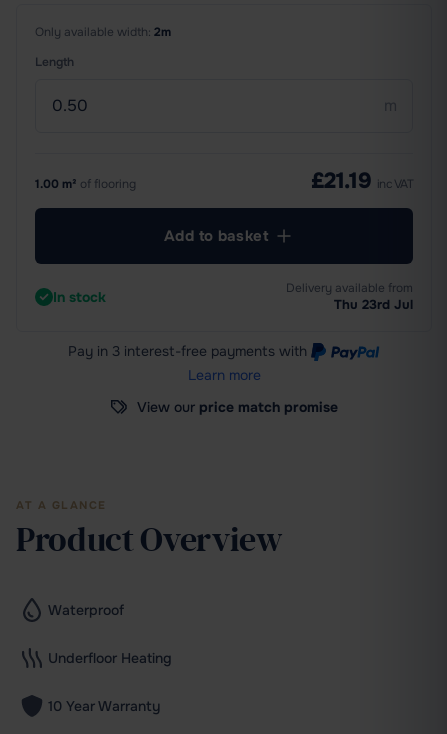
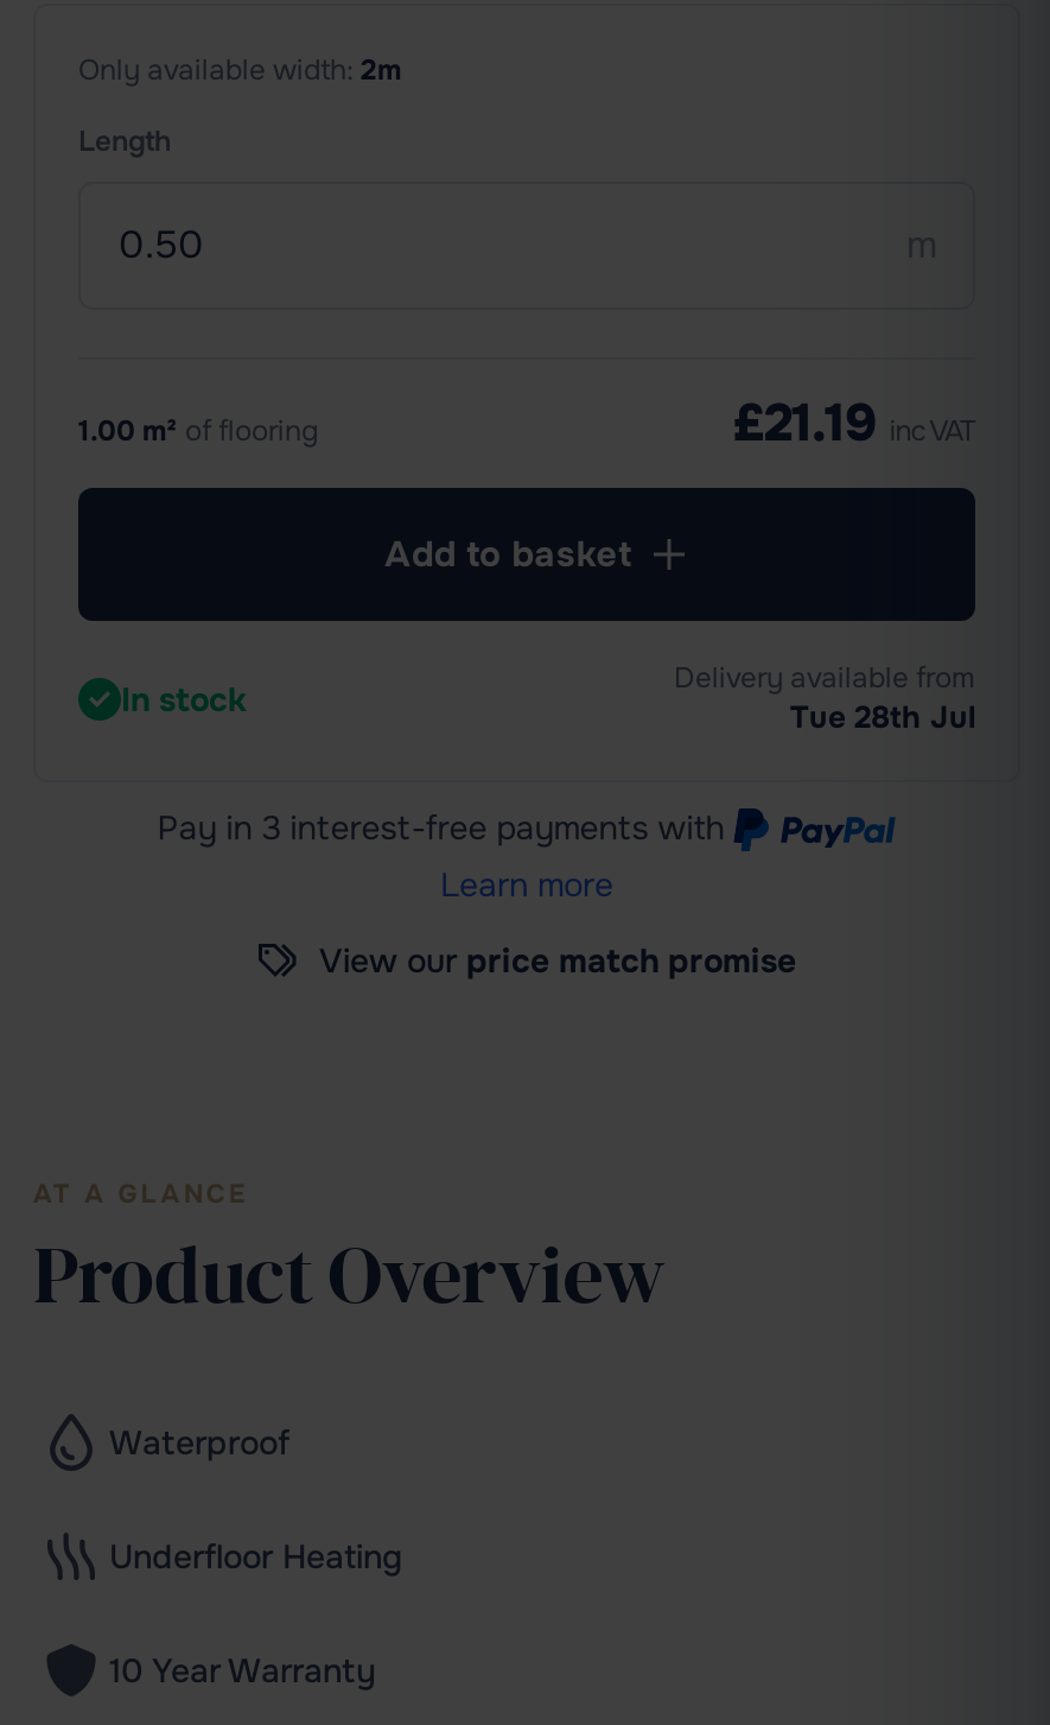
[334,296,413,313] Thu 23rd Jul -> [790,697,975,737] Tue 28th Jul

